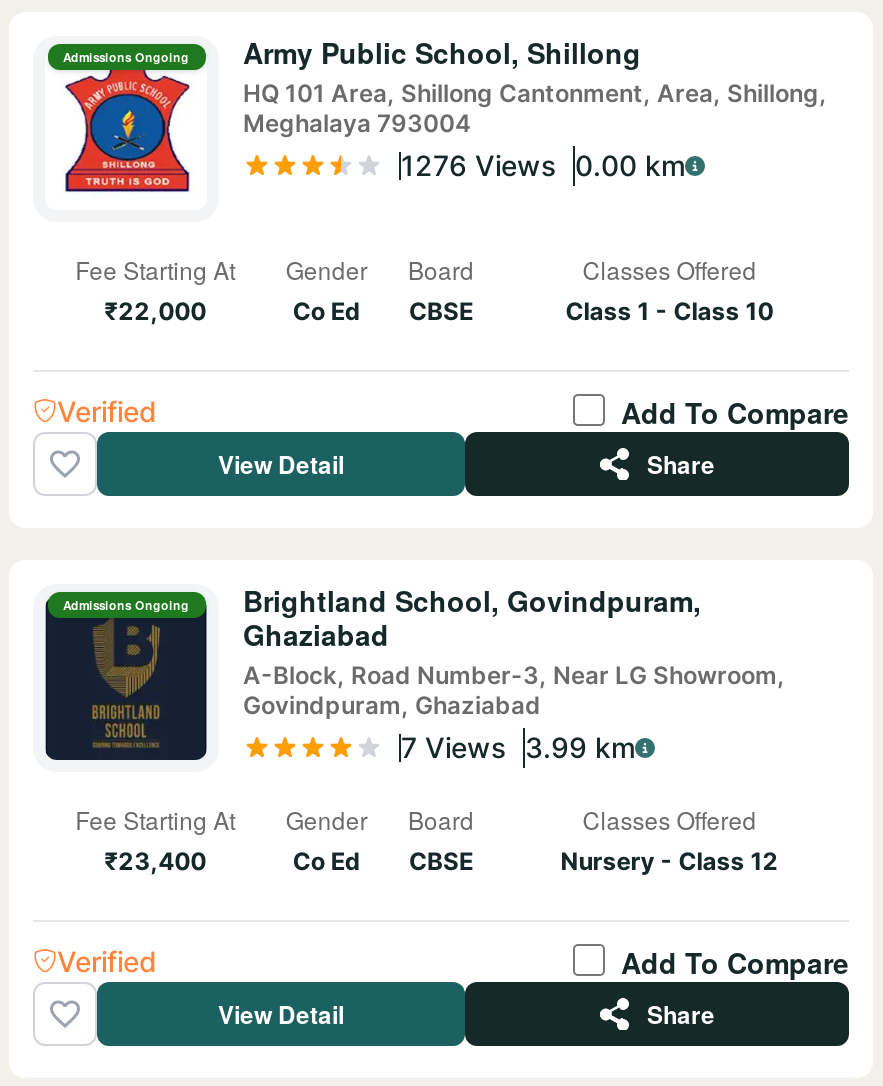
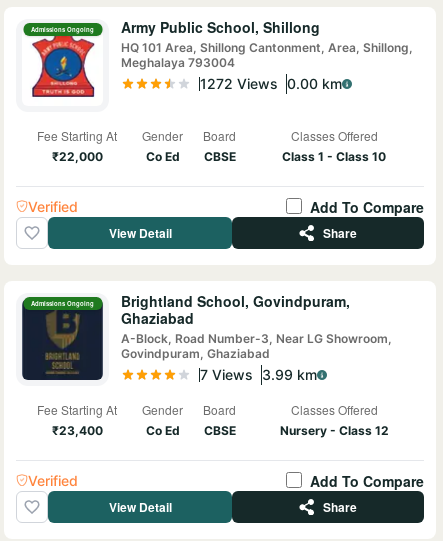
[401,149,685,183] 1276 Views 0.00 km -> [200,75,342,92] 1272 Views 0.00 km

